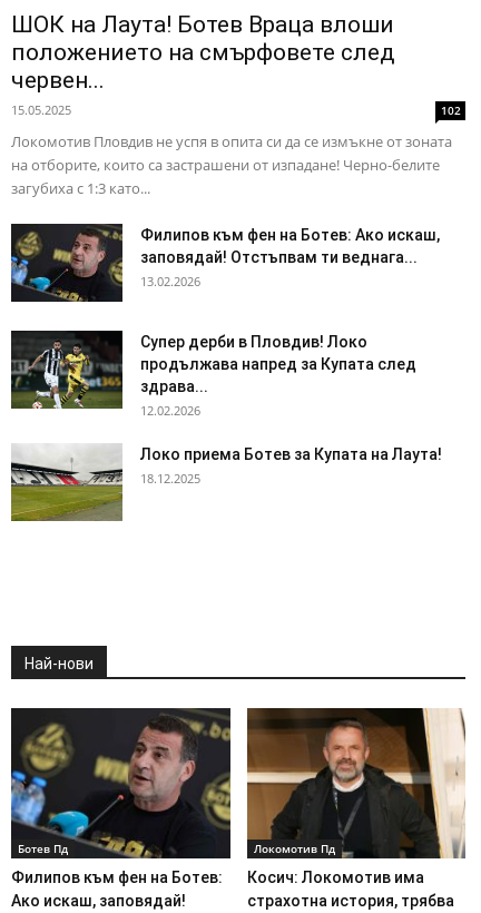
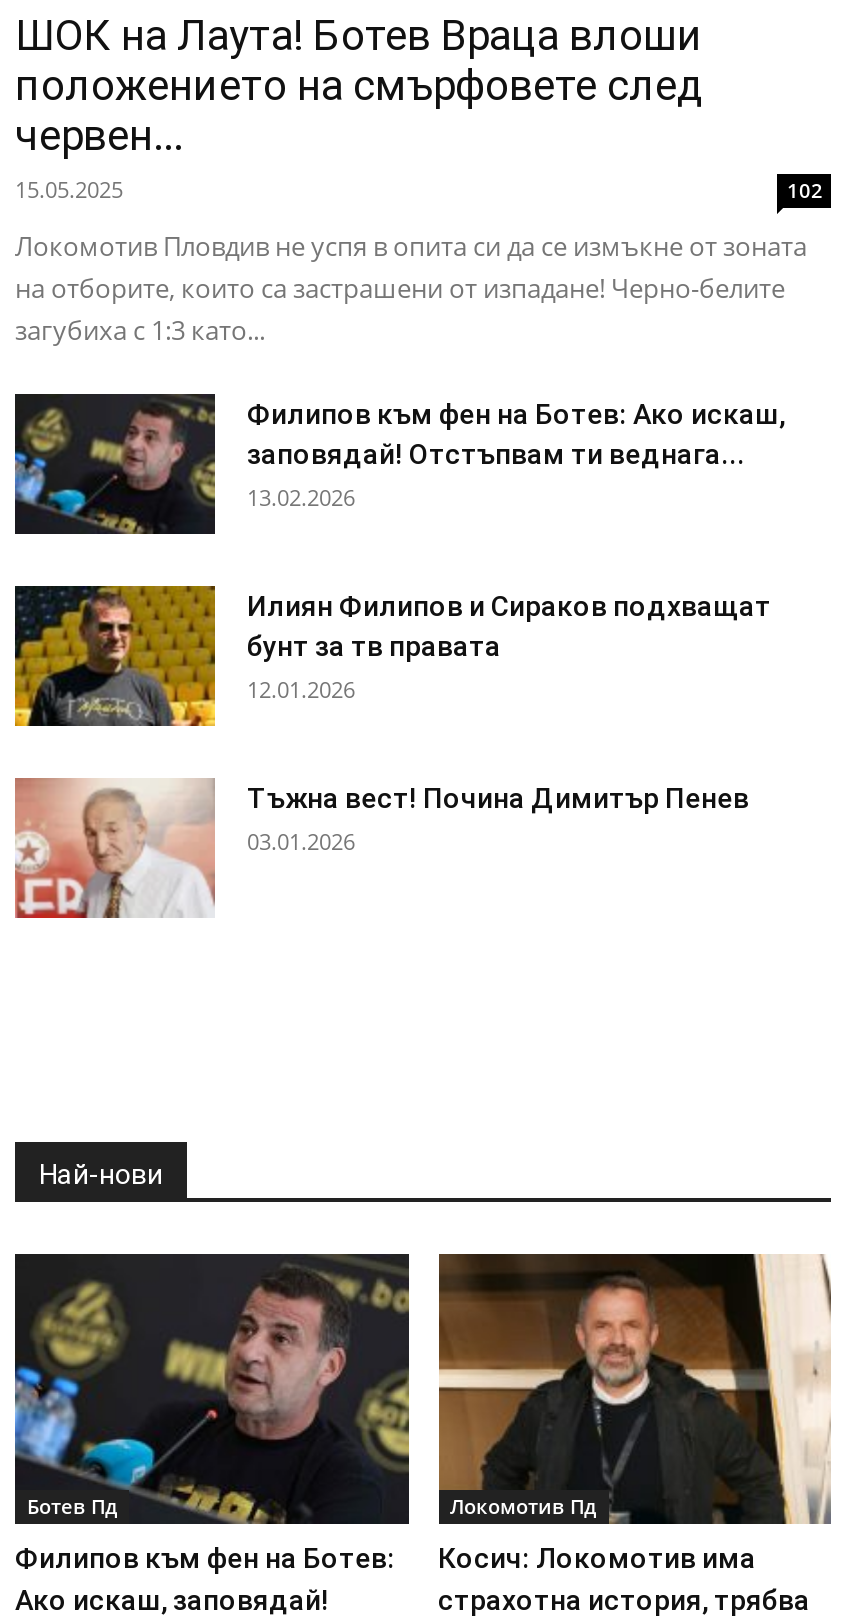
[10,330,416,419] [image] | Супер дерби в Пловдив! Локо | продължава напред за Купата след | здрава... | 12.02.2026 -> [13,584,771,728] [image] | Илиян Филипов и Сираков подхващат | бунт за тв правата | 12.01.2026
[10,444,442,522] [image] | Локо приема Ботев за Купата на Лаута! | 18.12.2025 -> [15,778,749,920] [image] | Тъжна вест! Почина Димитър Пенев | 03.01.2026

